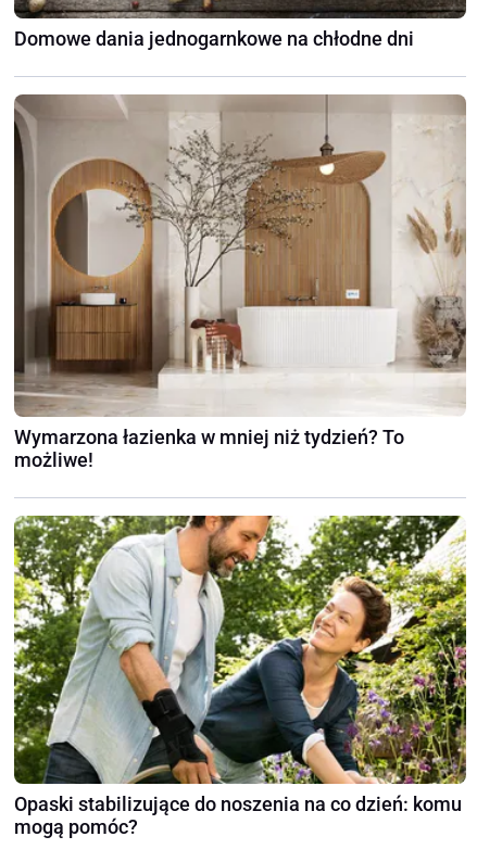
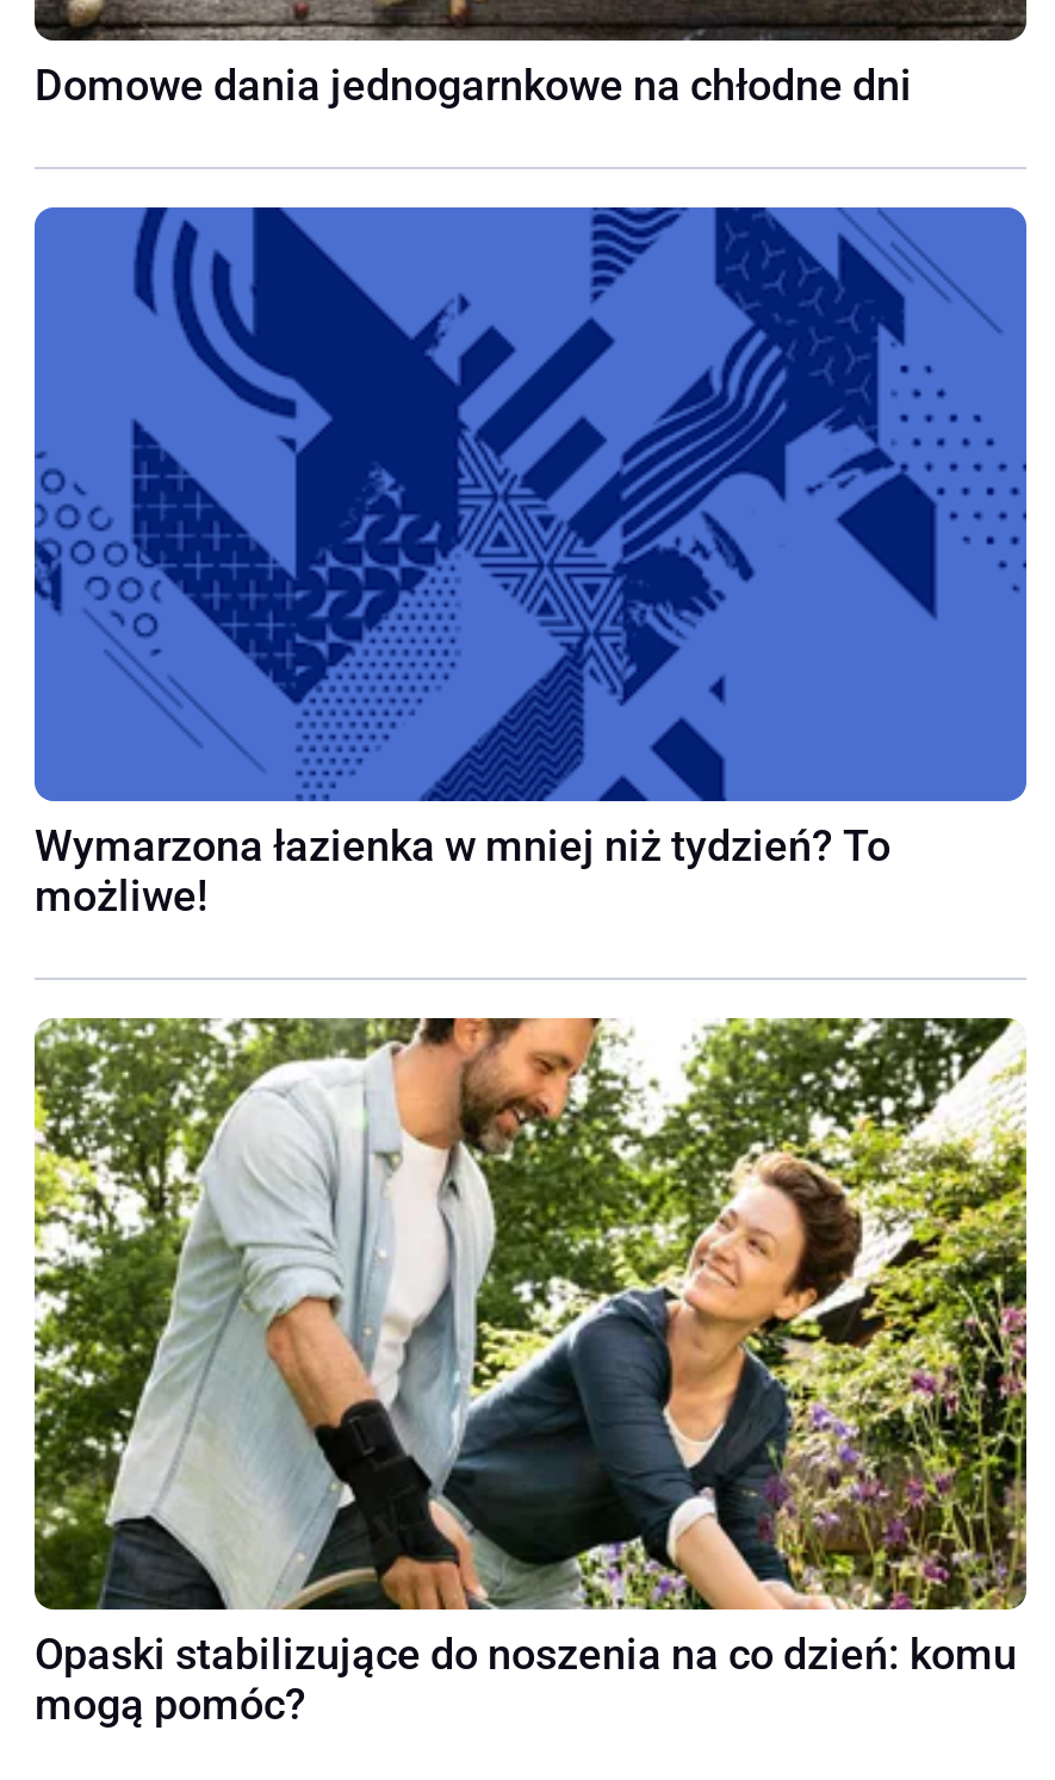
[13,93,467,418] [image] -> [32,205,1029,804] [image]

